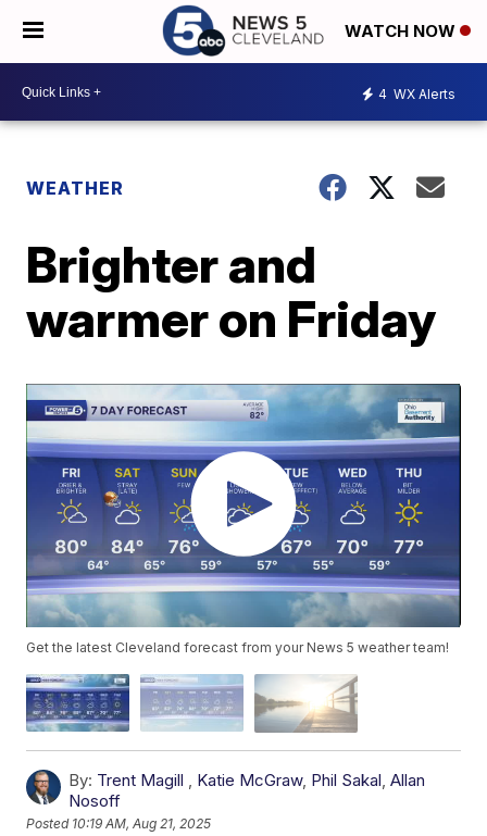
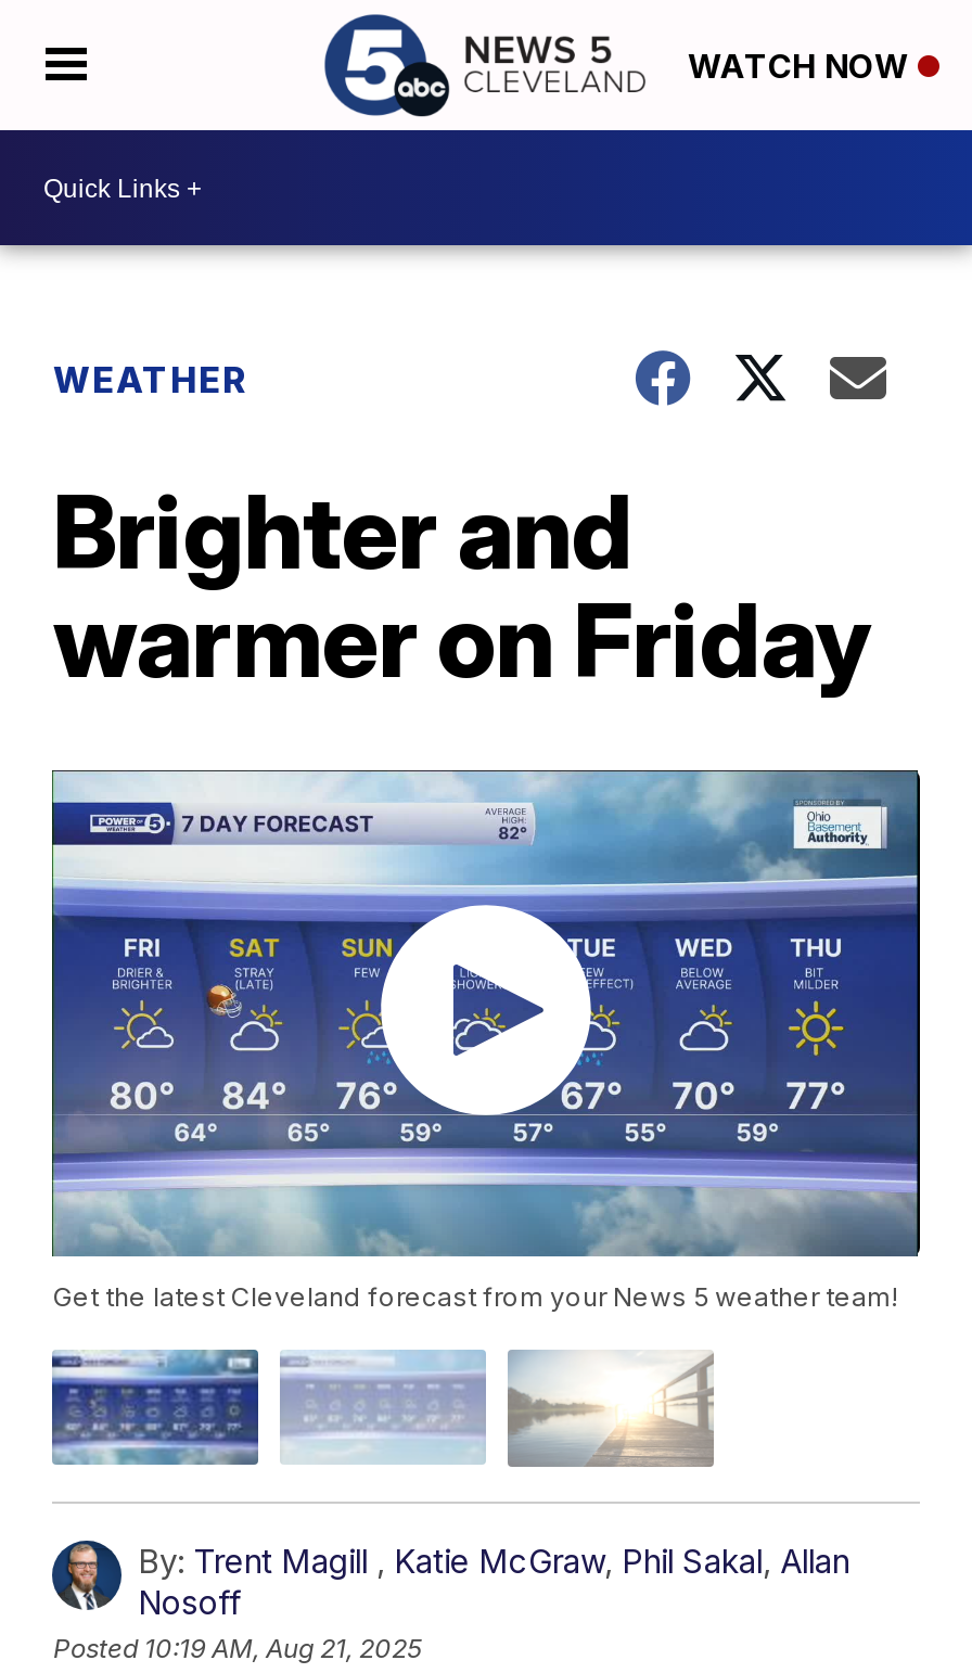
[378,85,455,102] 4 WX Alerts -> none

